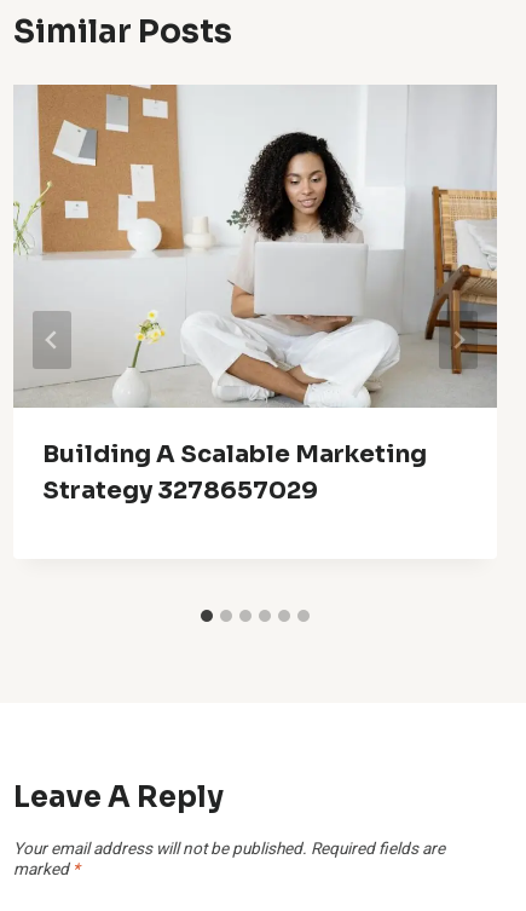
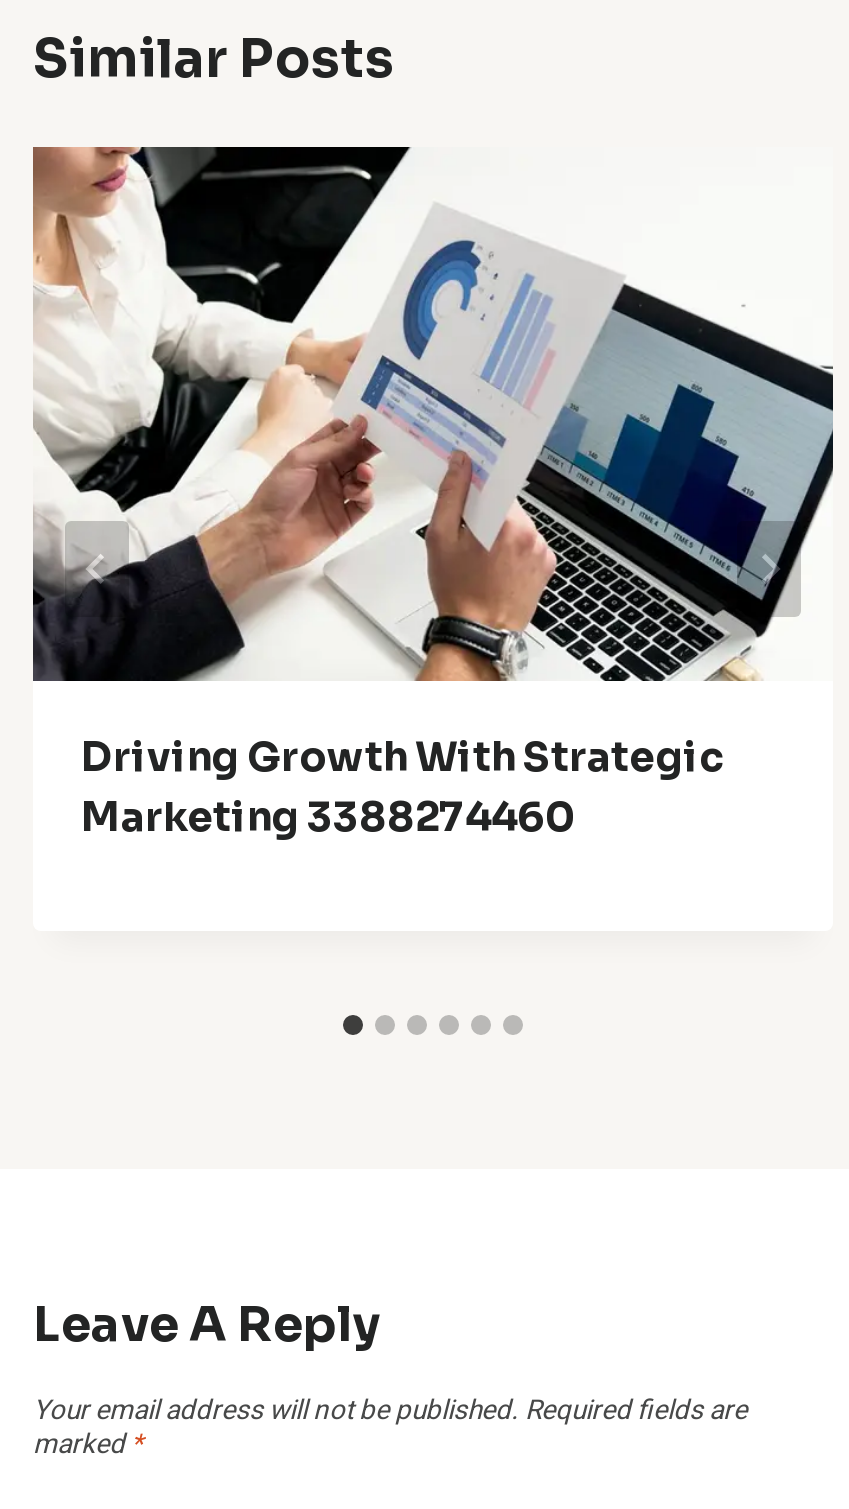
[13,83,498,506] [image] | Building A Scalable Marketing | Strategy 3278657029 -> [31,145,835,843] [image] | Driving Growth With Strategic | Marketing 3388274460

